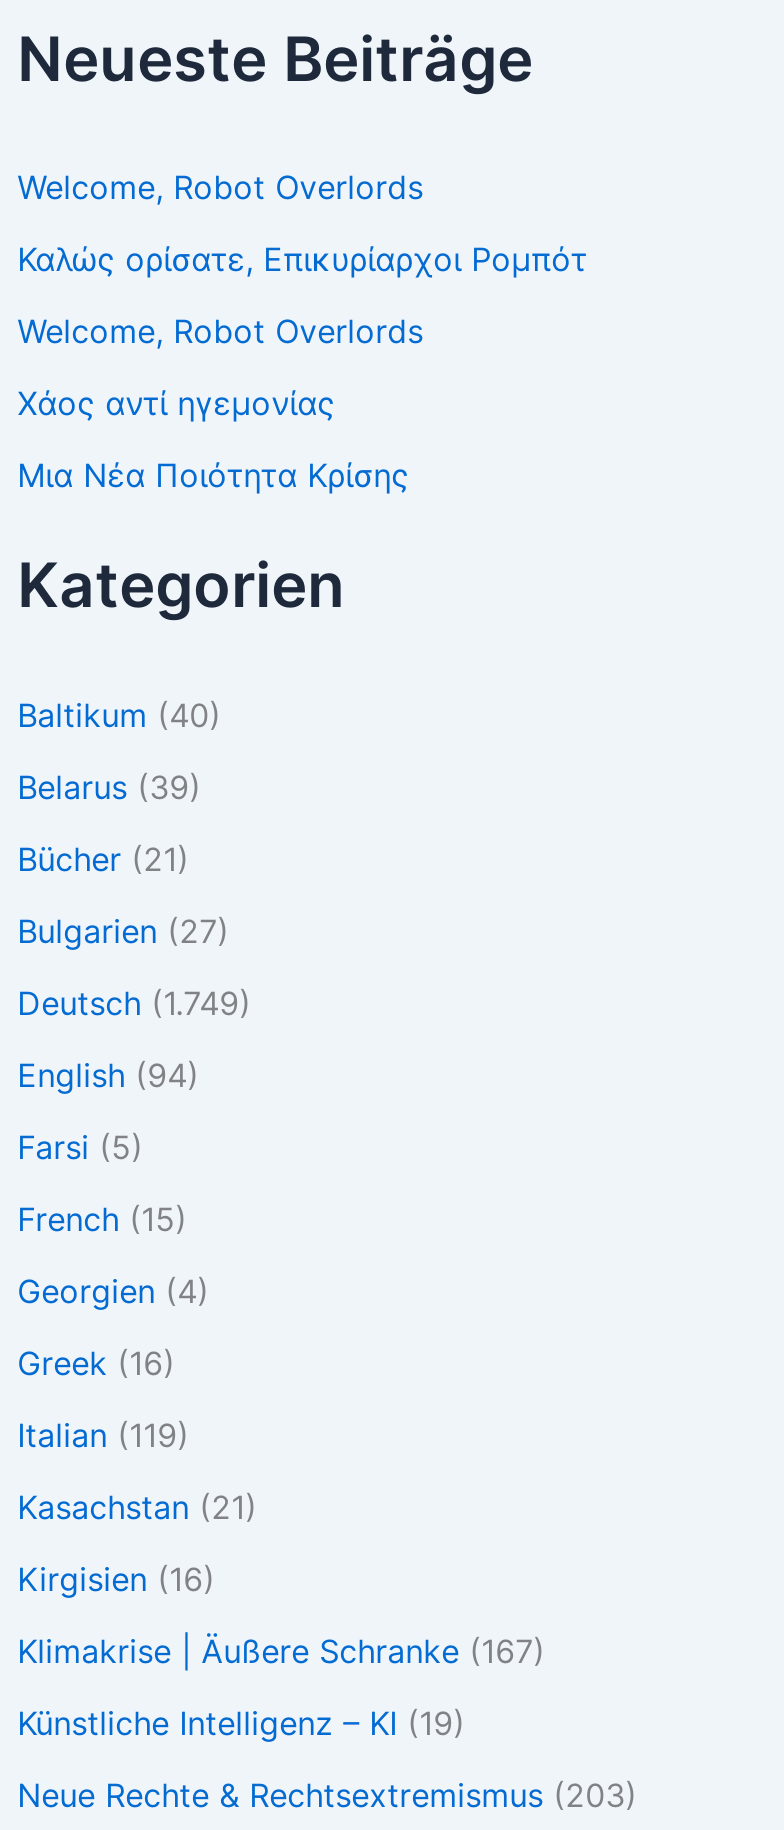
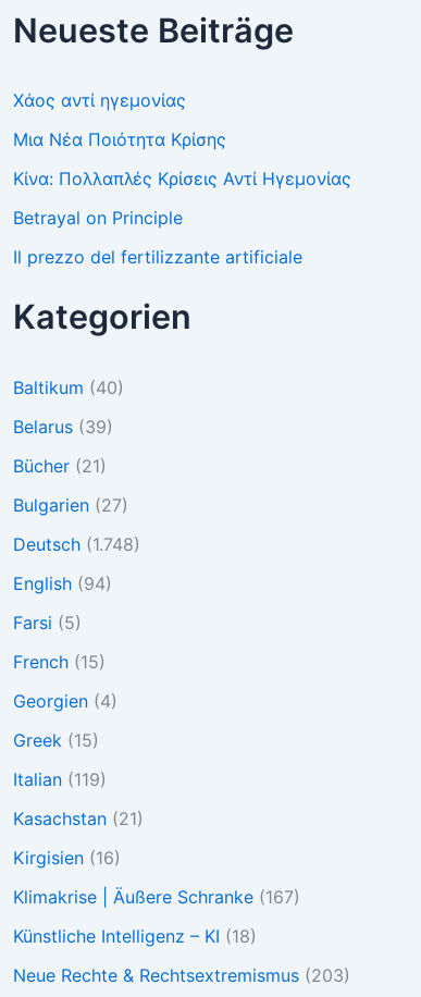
[17,168,587,352] Welcome, Robot Overlords | Καλώς ορίσατε, Eπικυρίαρχοι Ρομπότ | Welcome, Robot Overlords -> none
moved [17,384,409,496] -> [13,90,226,151]: Χάος αντί ηγεμονίας | Μια Νέα Ποιότητα Κρίσης
none -> [13,168,351,268] Κίνα: Πολλαπλές Κρίσεις Αντί Ηγεμονίας | Betrayal on Principle | Il prezzo del fertilizzante artificiale
[17,983,251,1023] Deutsch (1.749) -> [13,533,140,555] Deutsch (1.748)
[17,1343,175,1383] Greek (16) -> [13,729,99,751] Greek (15)
[17,1703,465,1743] Künstliche Intelligenz – KI (19) -> [13,925,256,947] Künstliche Intelligenz – KI (18)

